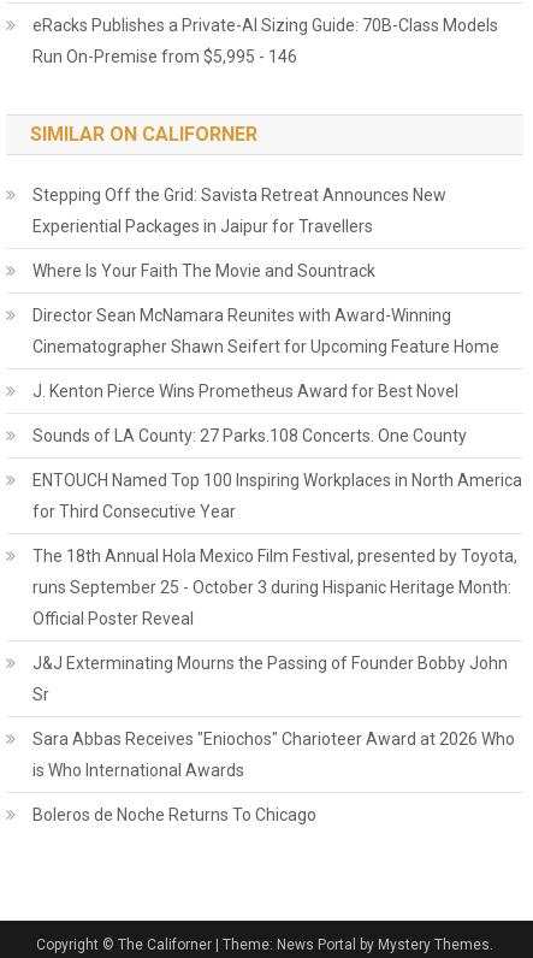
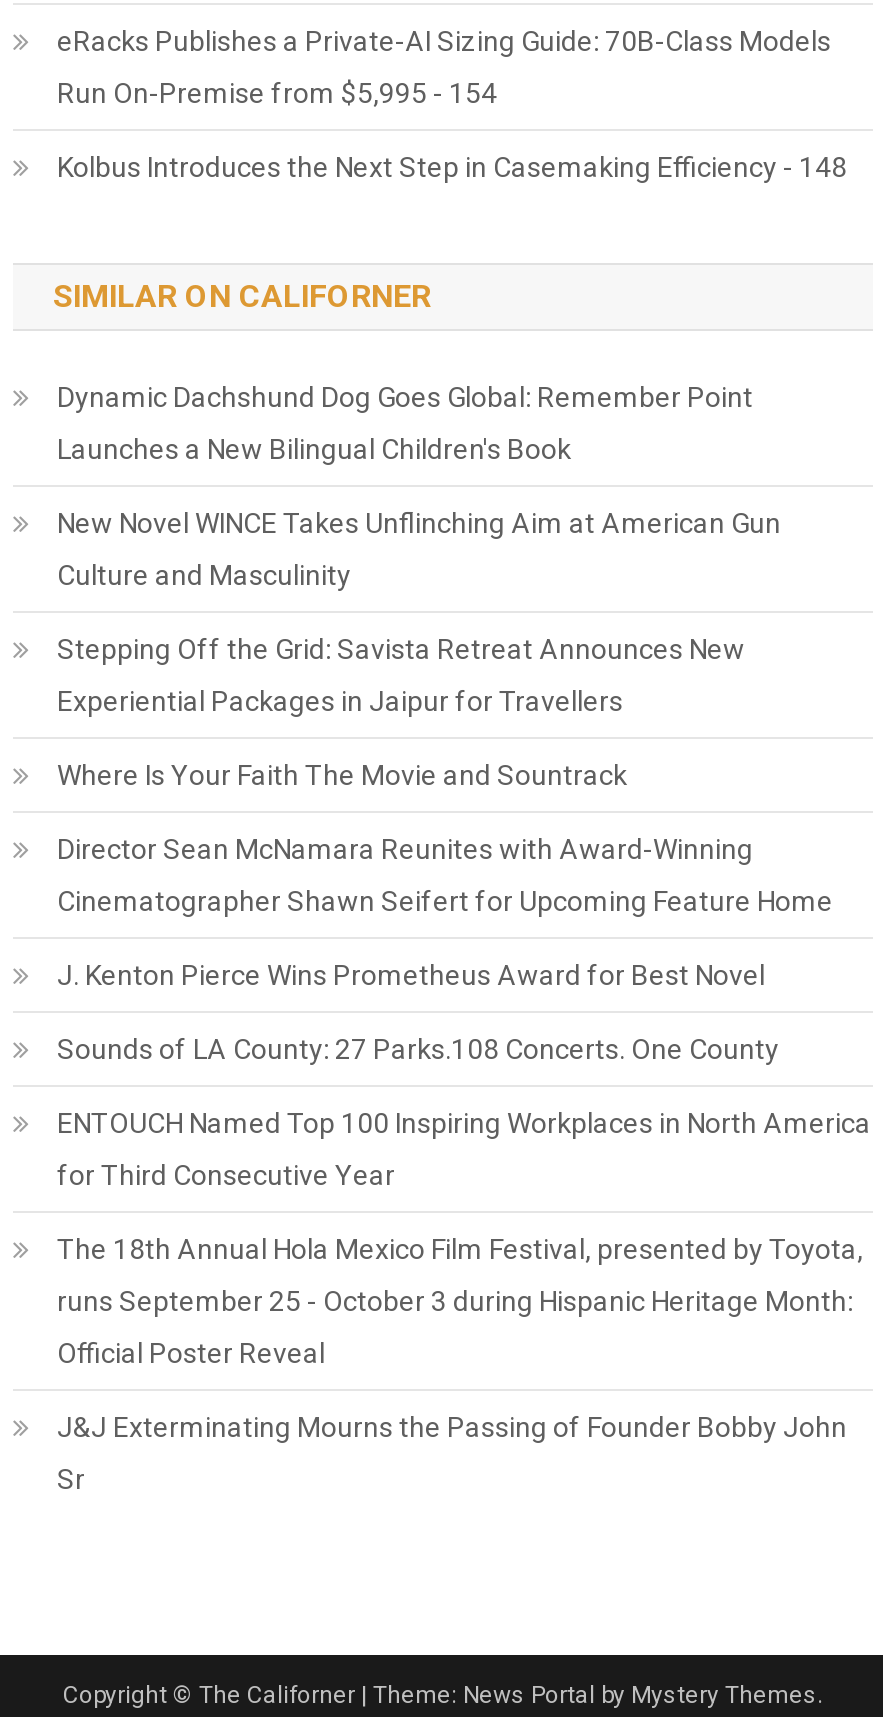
[32,47,297,66] Run On-Premise from $5,995 - 146 -> [57,77,847,183] Run On-Premise from $5,995 - 154 | Kolbus Introduces the Next Step in Casemaking Efficiency - 148
none -> [57,381,781,591] Dynamic Dachshund Dog Goes Global: Remember Point | Launches a New Bilingual Children's Book | New Novel WINCE Takes Unflinching Aim at American Gun | Culture and Masculinity
moved [32,185,522,704] -> [57,633,871,1495]: Stepping Off the Grid: Savista Retreat Announces New | Experiential Packages in Jaipur for Travellers | Where Is Your Faith The Movie and Sountrack | ... | J&J Exterminating Mourns the Passing of Founder Bobby John | Sr
[32,729,515,824] Sara Abbas Receives "Eniochos" Charioteer Award at 2026 Who | is Who International Awards | Boleros de Noche Returns To Chicago -> none

